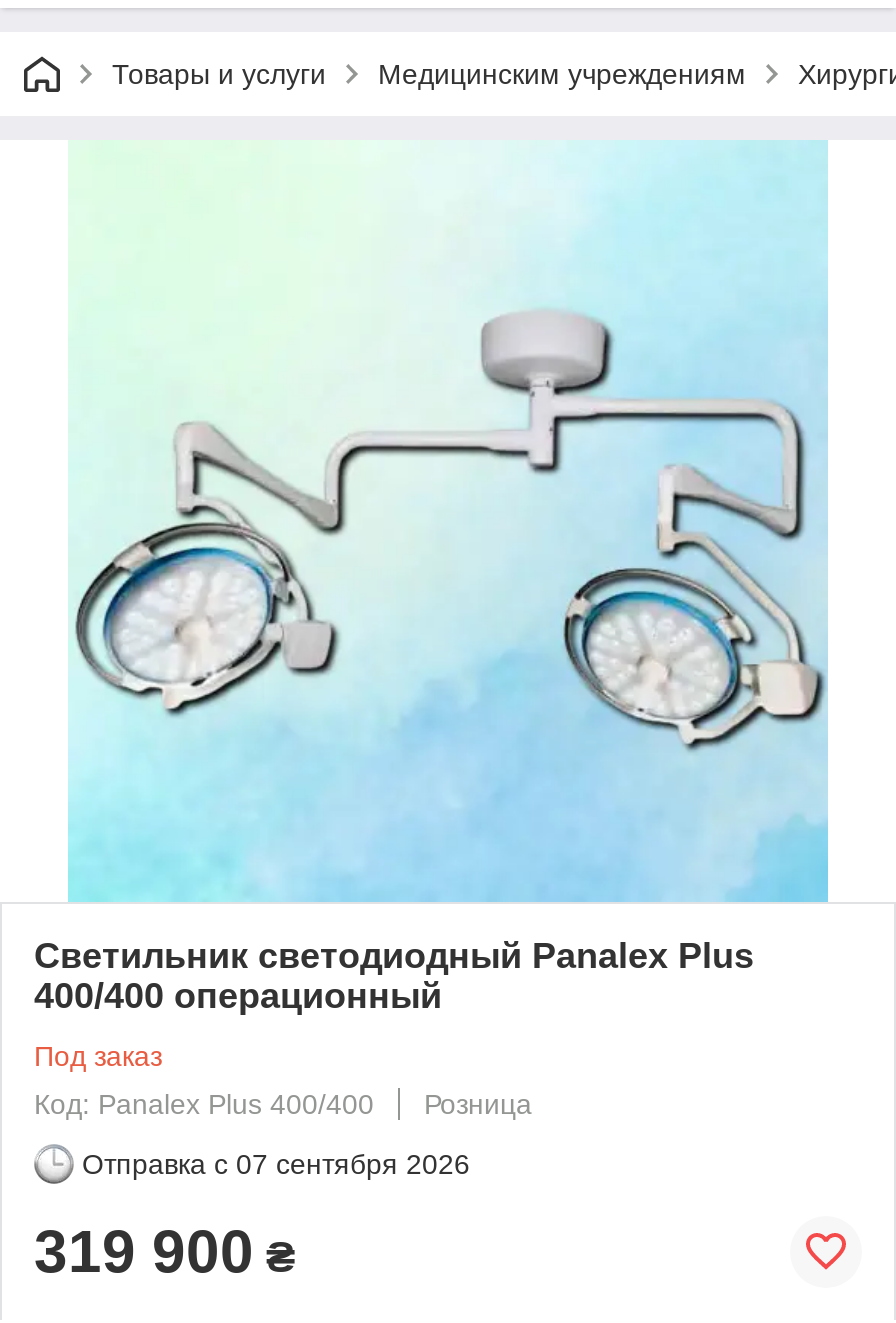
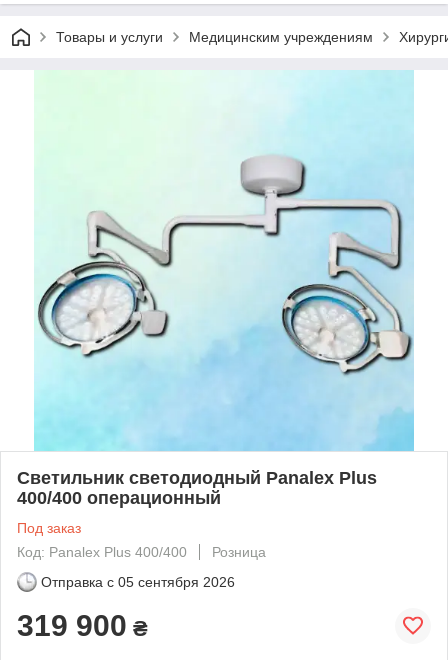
[82,1148,470,1180] Отправка с 07 сентября 2026 -> [41,574,235,590] Отправка с 05 сентября 2026

